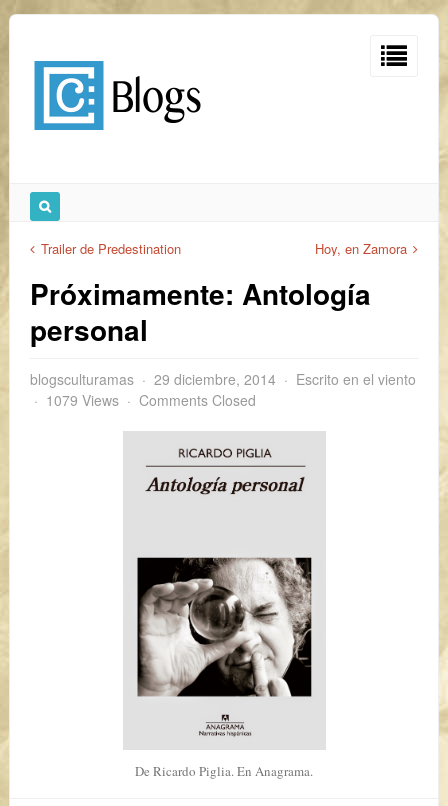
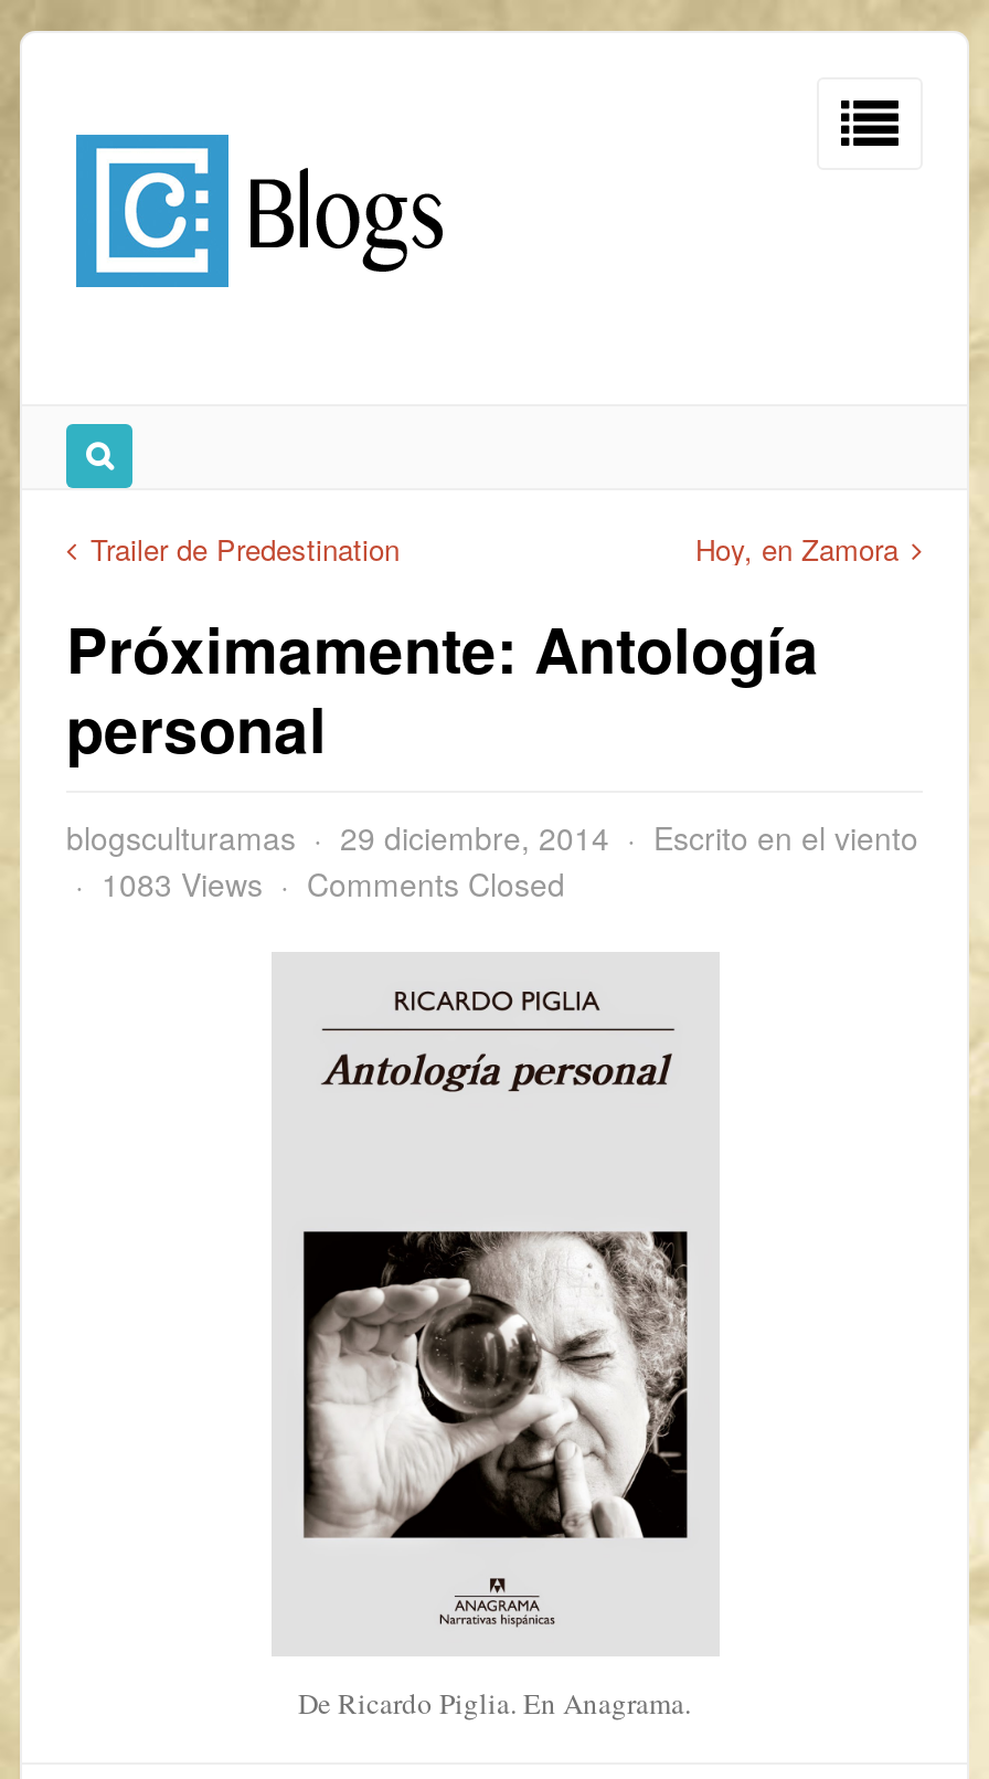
[46,390,256,410] 1079 Views Comments Closed -> [102,861,565,906] 1083 Views Comments Closed

